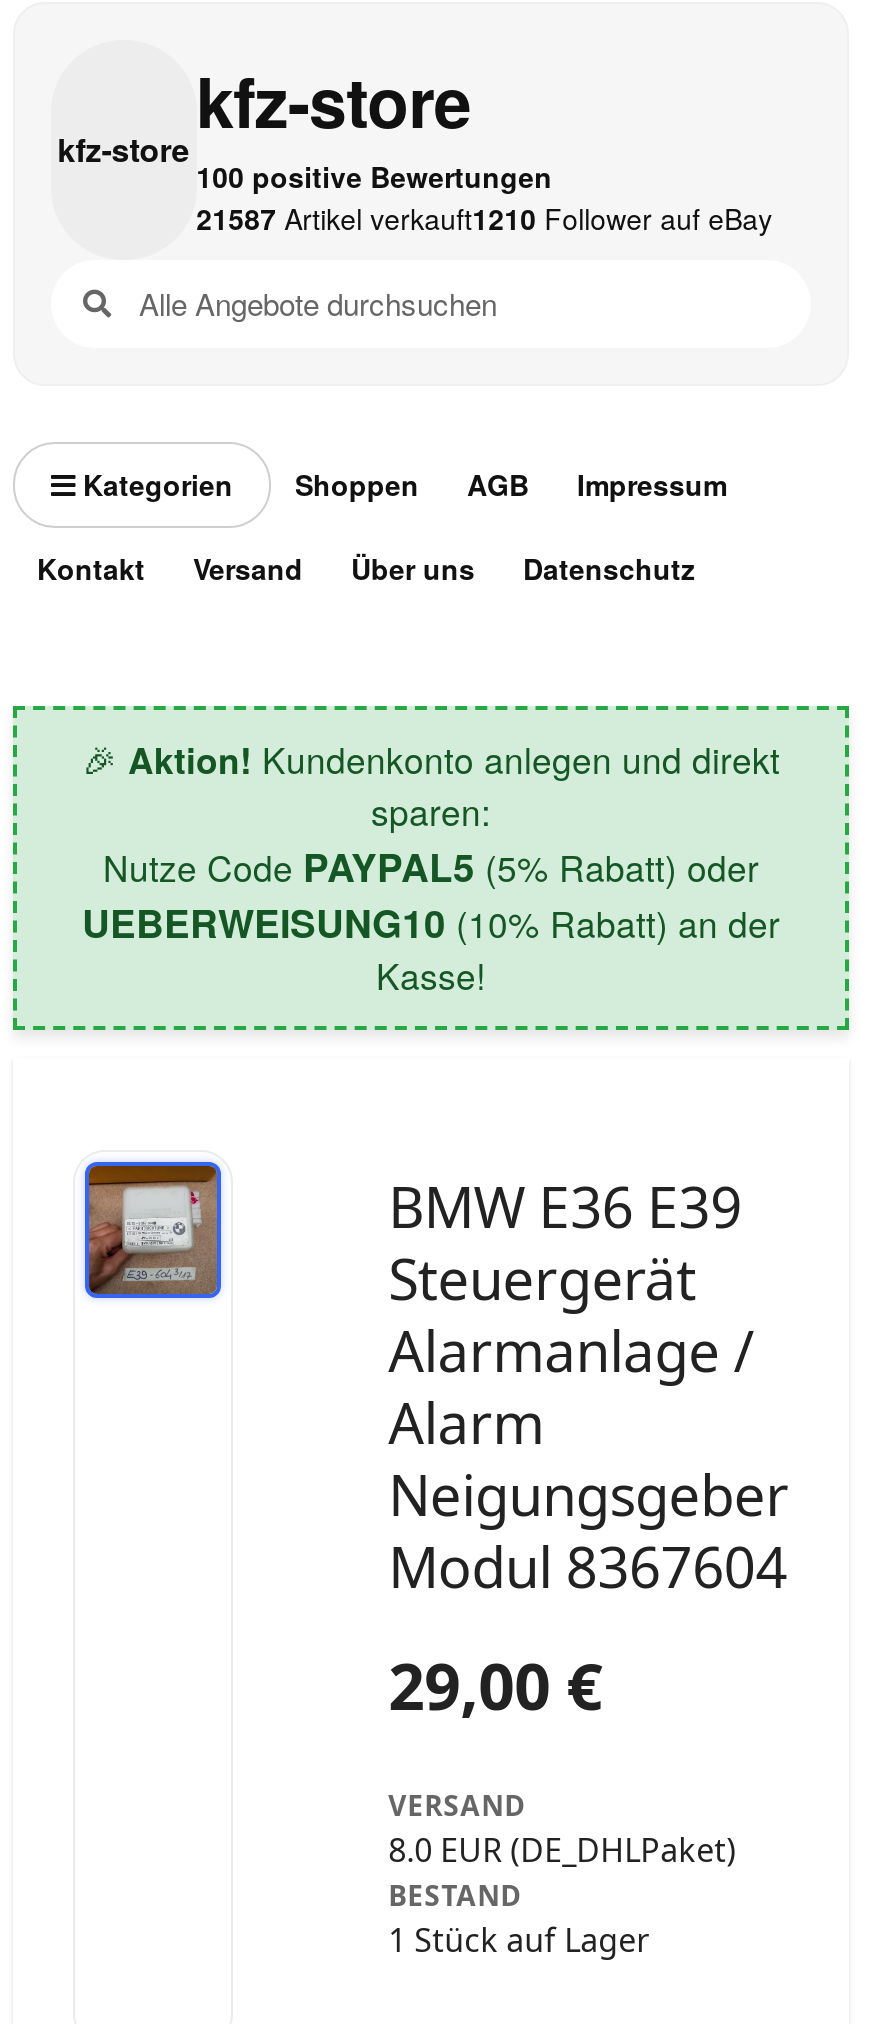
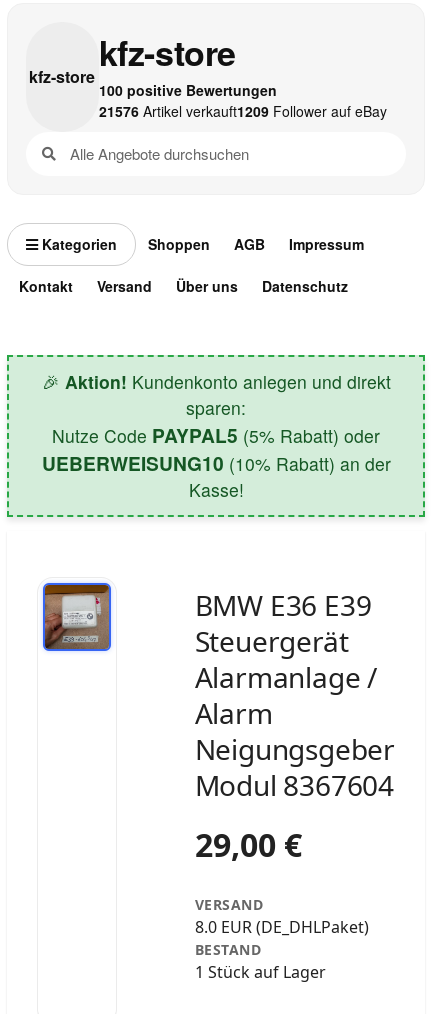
[196,197,772,237] 21587 Artikel verkauft1210 Follower auf eBay -> [99,101,387,121] 21576 Artikel verkauft1209 Follower auf eBay

